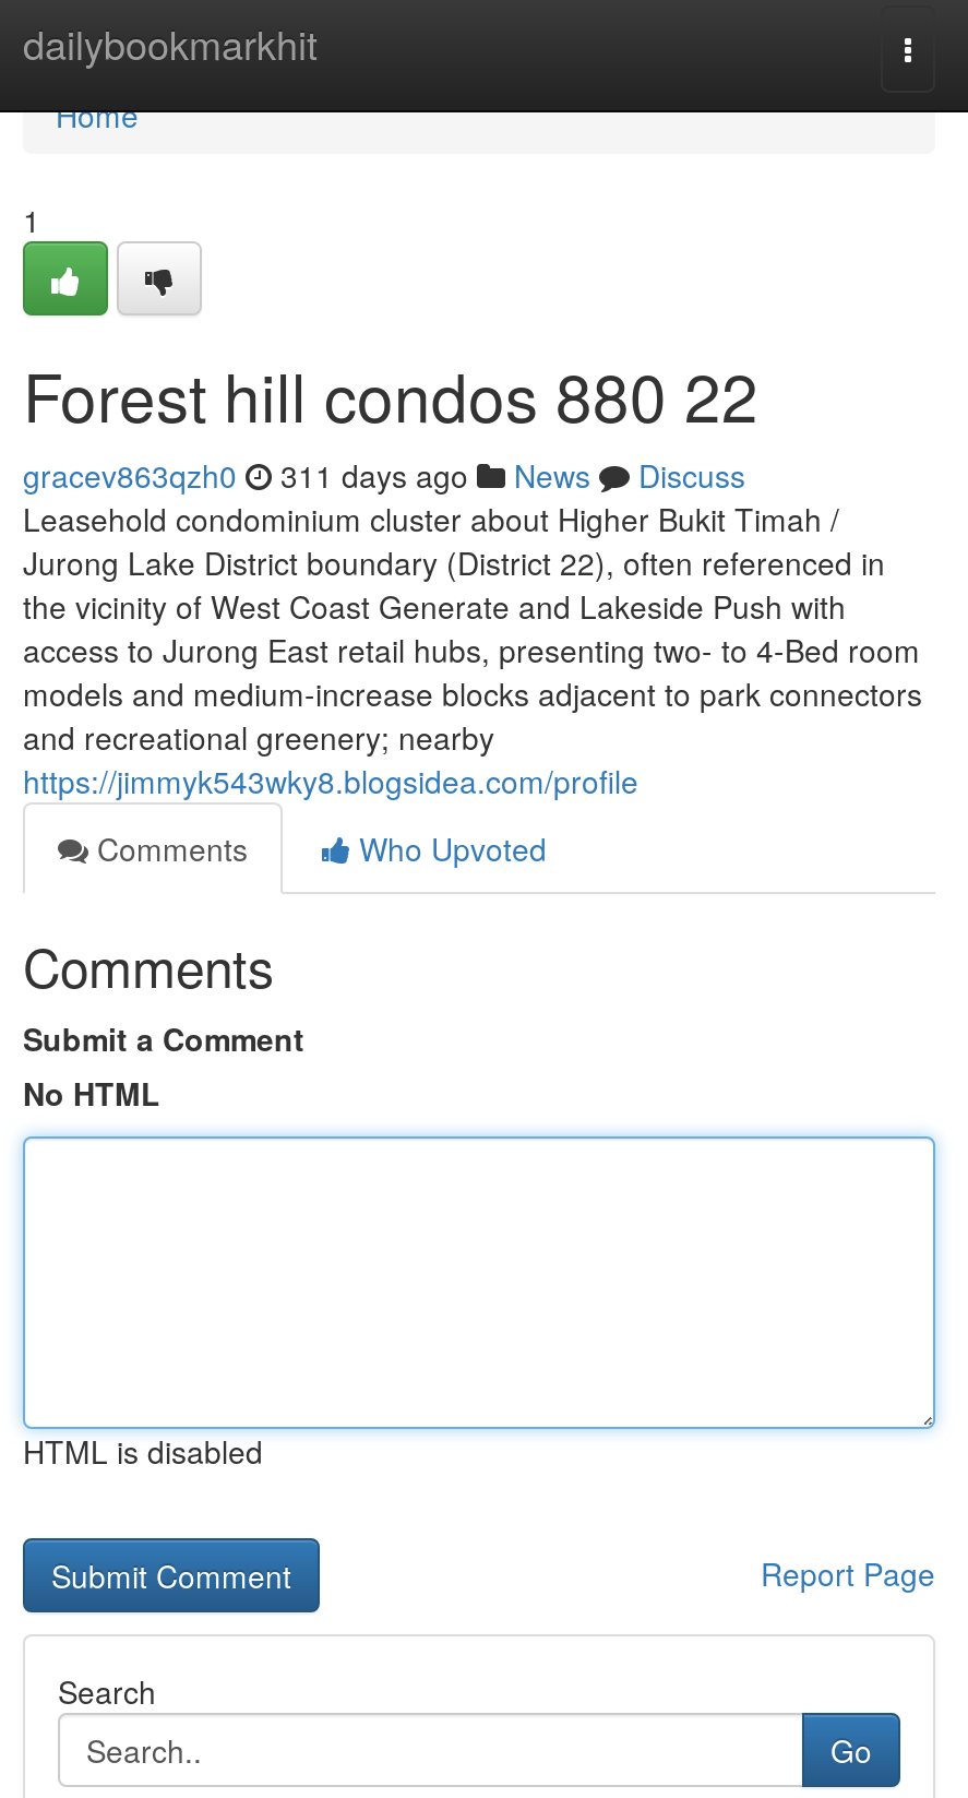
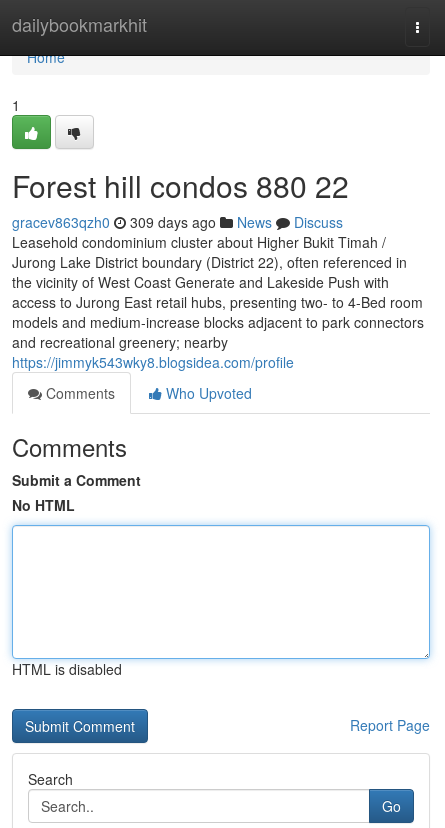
[23,453,745,497] gracev863qzh0 311 days ago News Discuss -> [12,212,343,232] gracev863qzh0 309 days ago News Discuss

